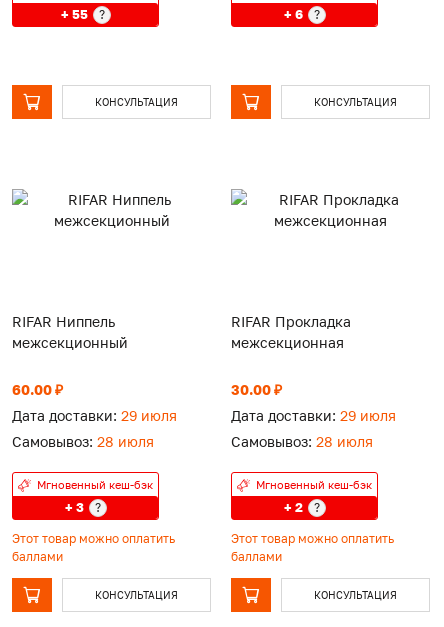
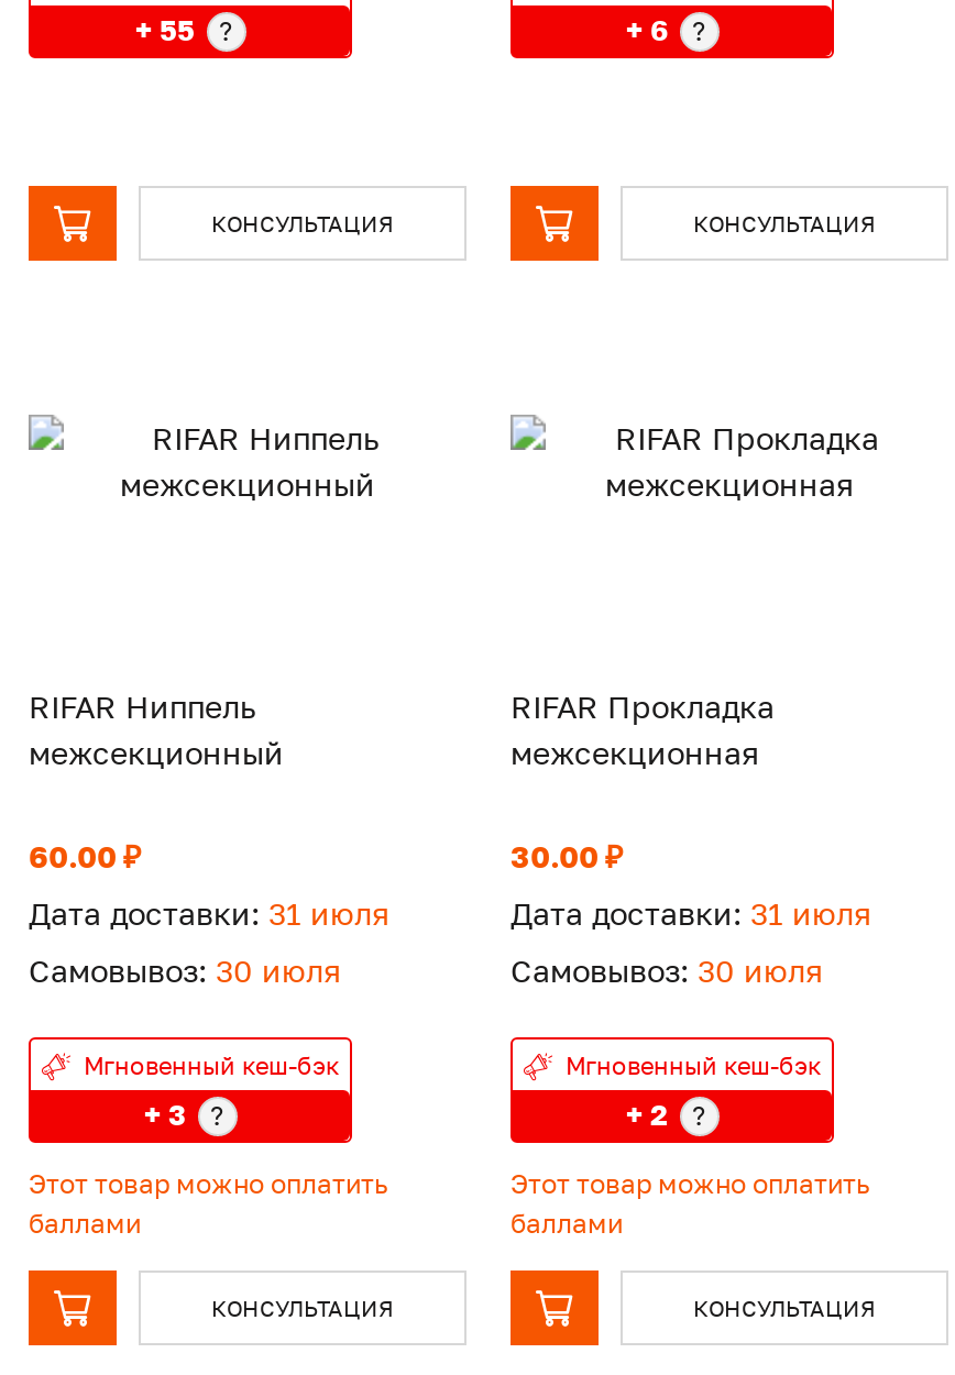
[12,407,177,424] Дата доставки: 29 июля -> [29,894,389,932] Дата доставки: 31 июля
[231,407,396,424] Дата доставки: 29 июля -> [511,894,871,932] Дата доставки: 31 июля
[12,433,154,450] Самовывоз: 28 июля -> [29,952,341,989] Самовывоз: 30 июля
[231,433,373,450] Самовывоз: 28 июля -> [511,952,823,989] Самовывоз: 30 июля

